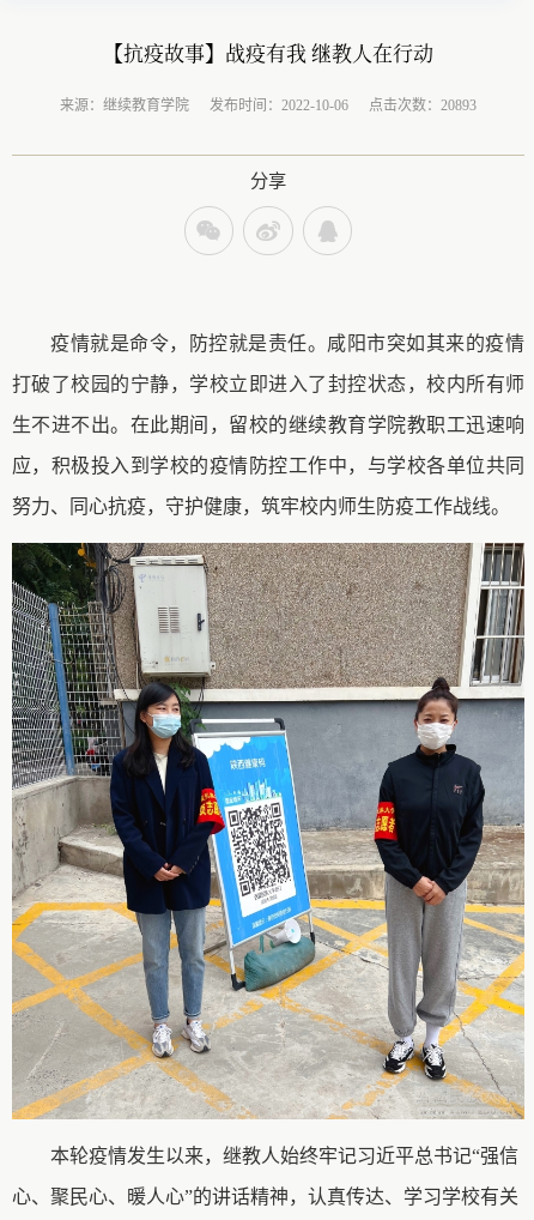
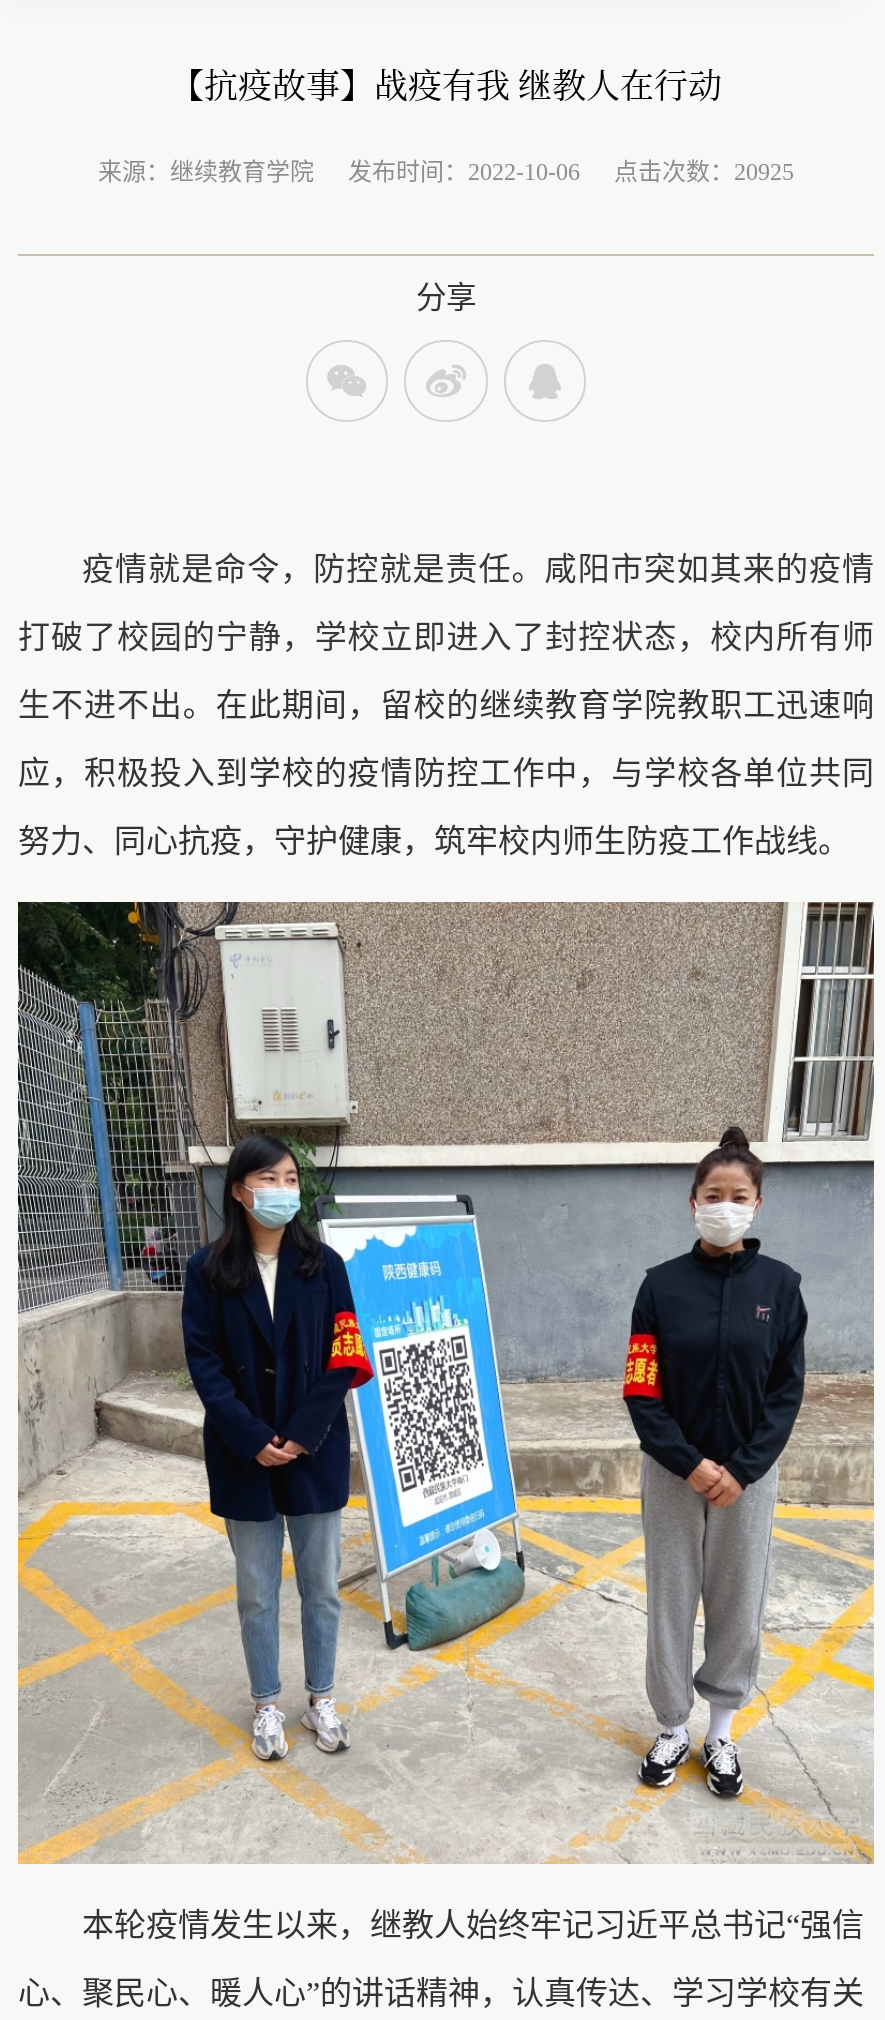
[60,97,477,114] 来源：继续教育学院 发布时间：2022-10-06 点击次数：20893 -> [98,159,794,187] 来源：继续教育学院 发布时间：2022-10-06 点击次数：20925

